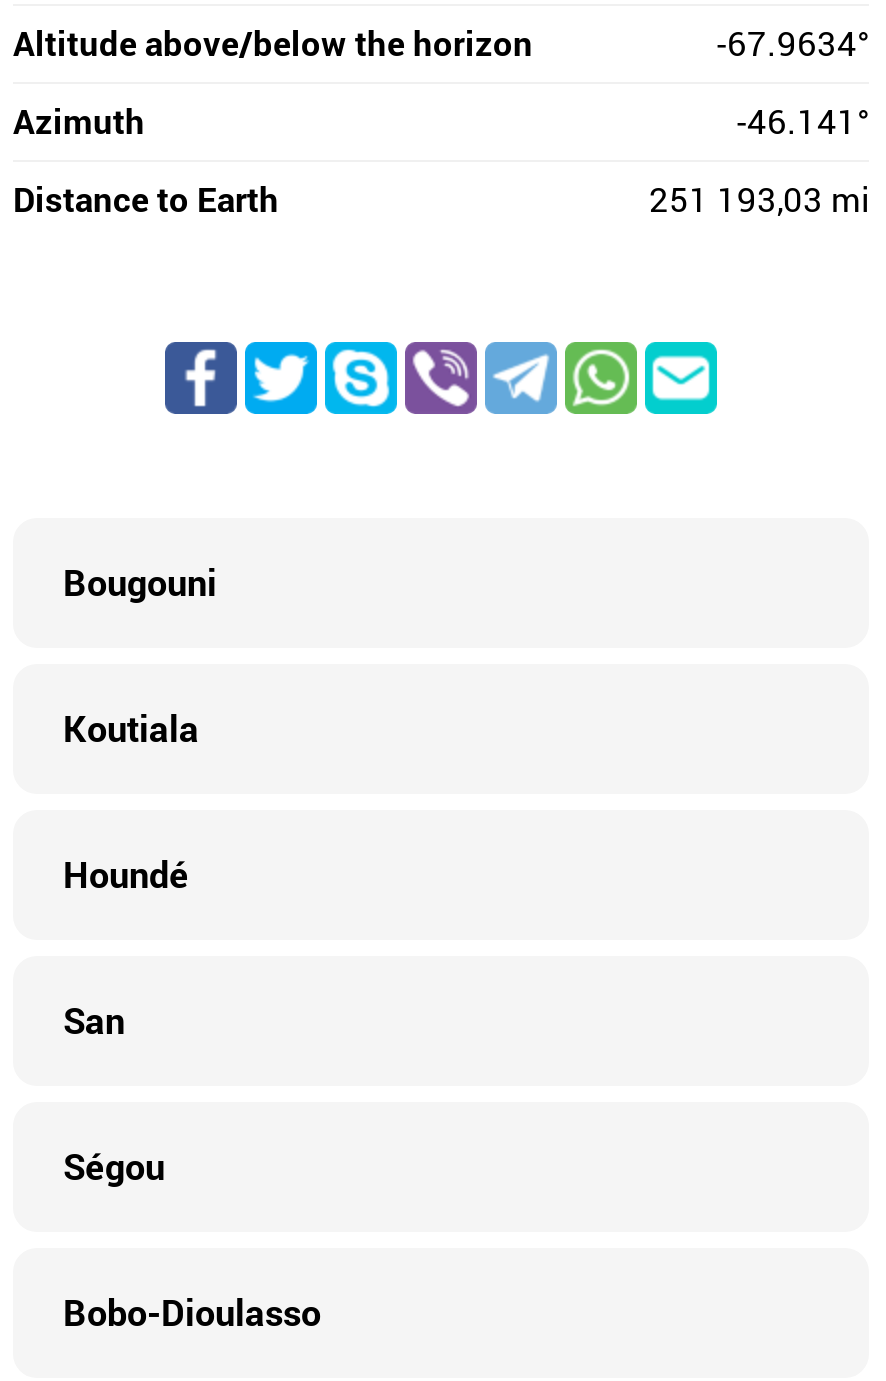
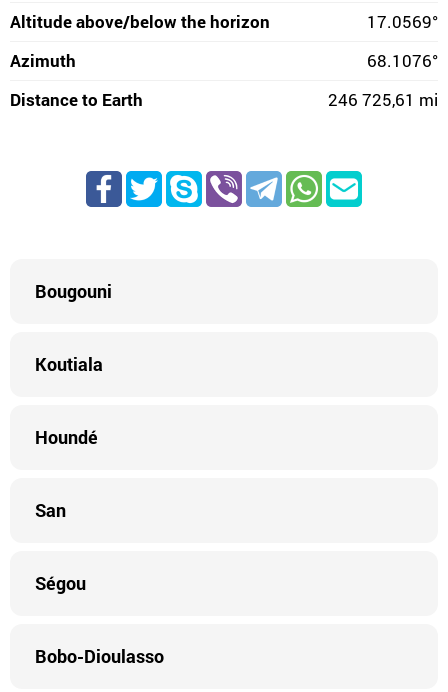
[717,20,869,66] -67.9634° -> [367,10,438,33] 17.0569°
[737,98,869,144] -46.141° -> [367,49,438,72] 68.1076°
[649,176,869,222] 251 193,03 mi -> [328,88,438,111] 246 725,61 mi

